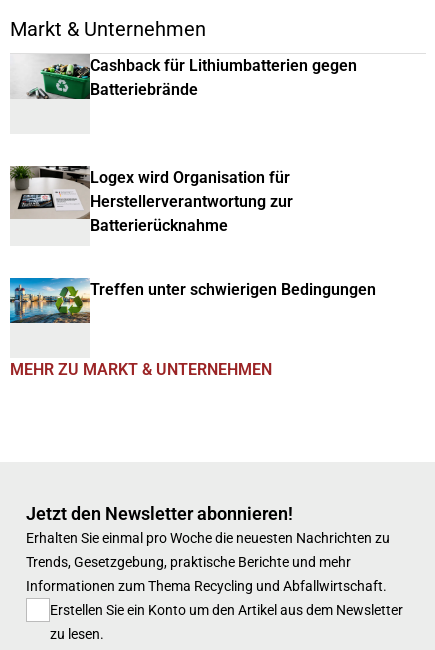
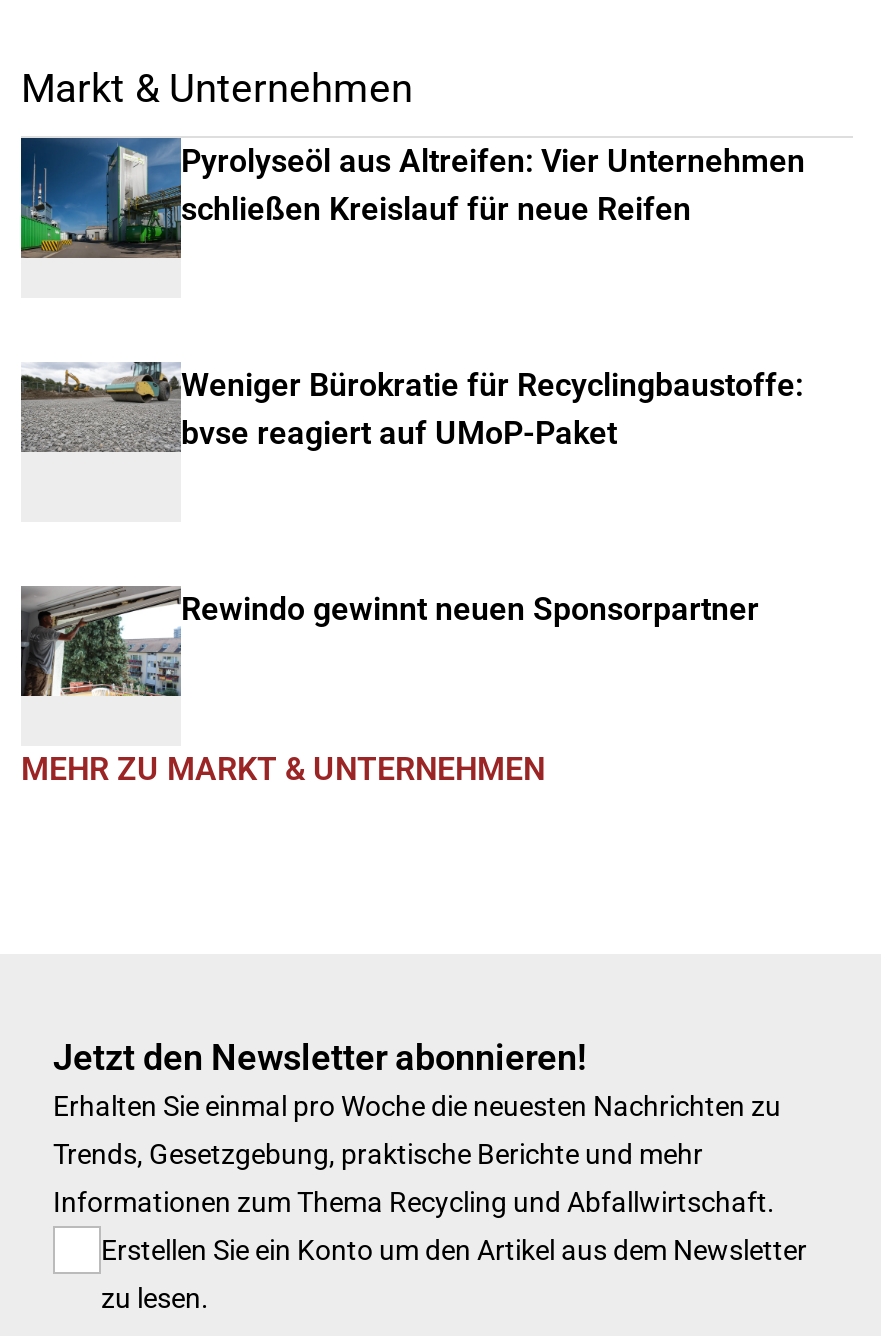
[10,54,357,114] [image] | Cashback für Lithiumbatterien gegen | Batteriebrände -> [19,136,805,260] [image] | Pyrolyseöl aus Altreifen: Vier Unternehmen | schließen Kreislauf für neue Reifen
[9,165,293,235] [image] | Logex wird Organisation für | Herstellerverantwortung zur | Batterierücknahme -> [21,360,803,466] [image] | Weniger Bürokratie für Recyclingbaustoffe: | bvse reagiert auf UMoP-Paket
[9,277,376,333] [image] | Treffen unter schwierigen Bedingungen -> [19,584,759,698] [image] | Rewindo gewinnt neuen Sponsorpartner

